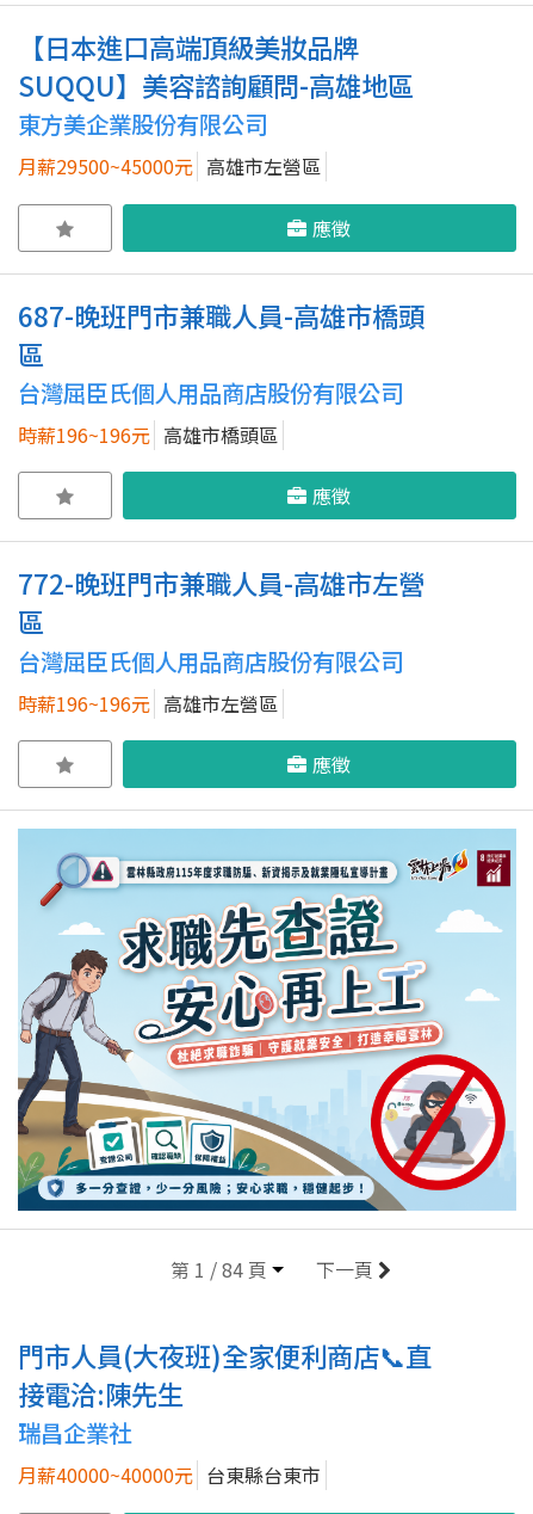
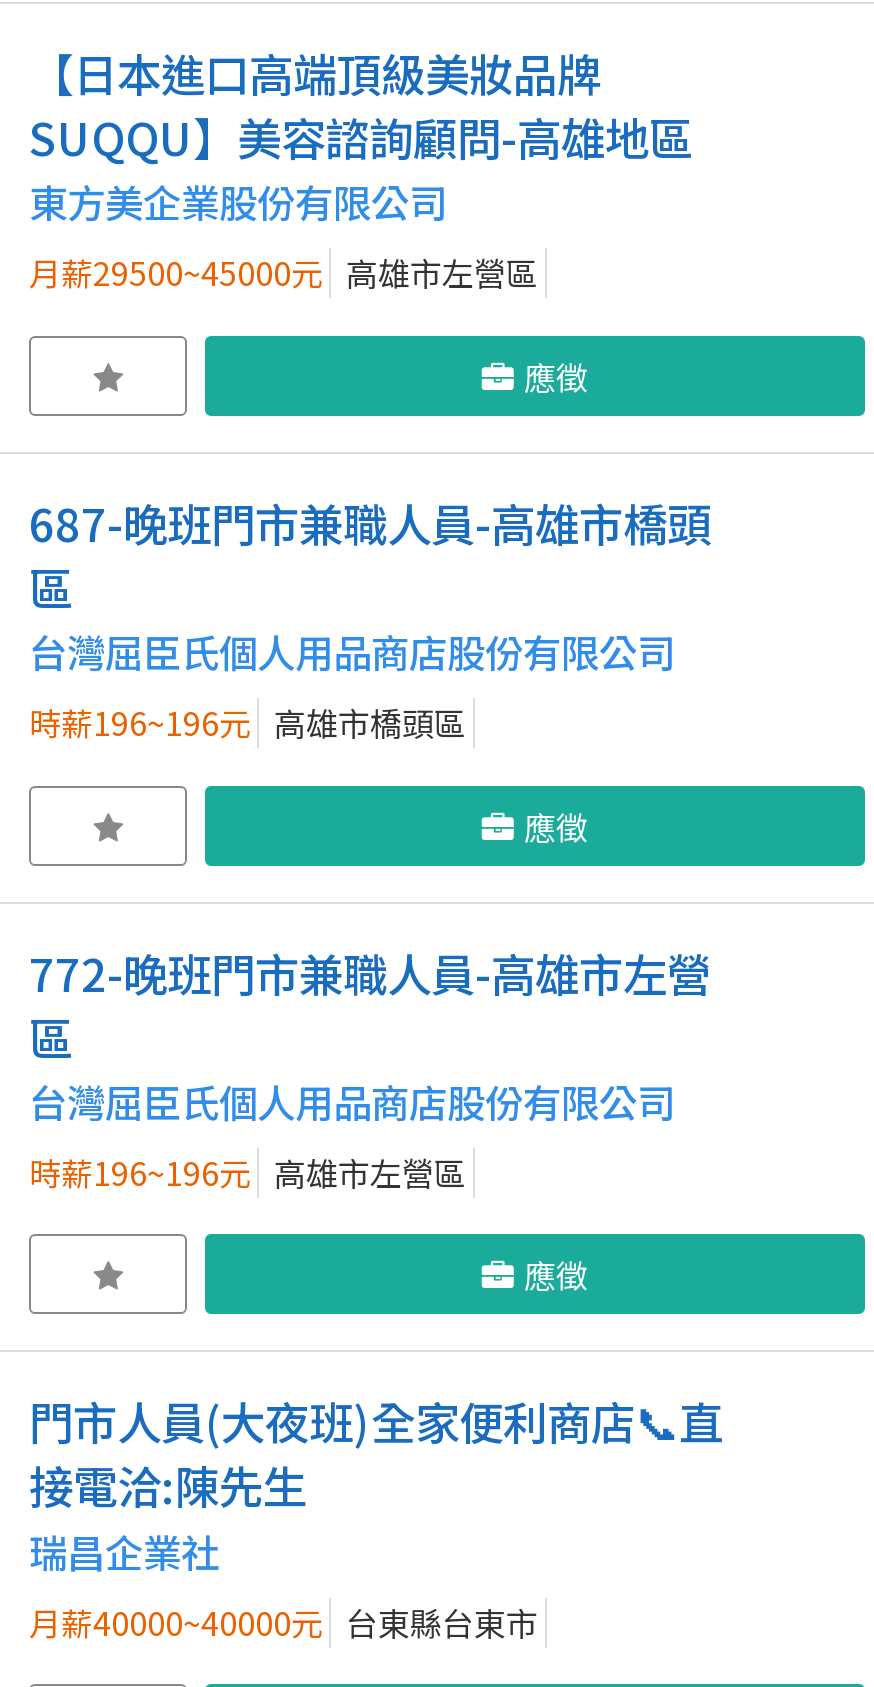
[17,829,516,1283] [image] | 第 1 / 84 頁 | 下一頁 -> none

